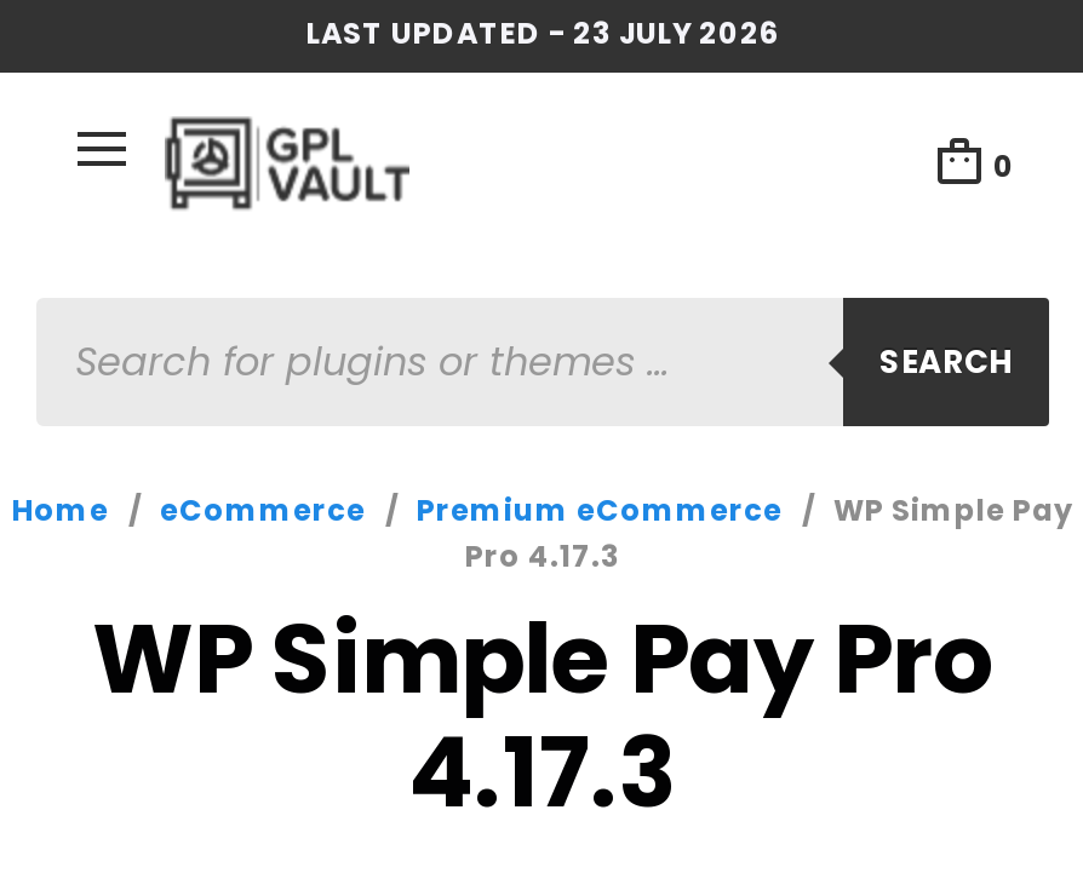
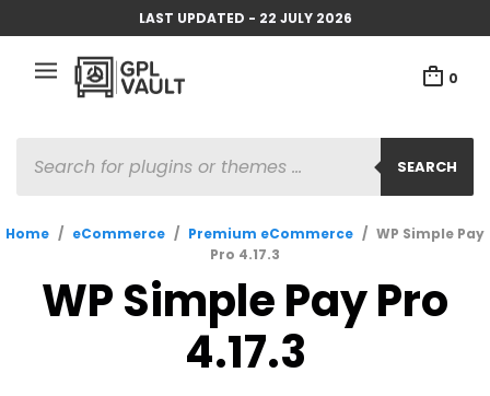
[306,11,779,52] LAST UPDATED - 23 JULY 2026 -> [138,8,352,27] LAST UPDATED - 22 JULY 2026

